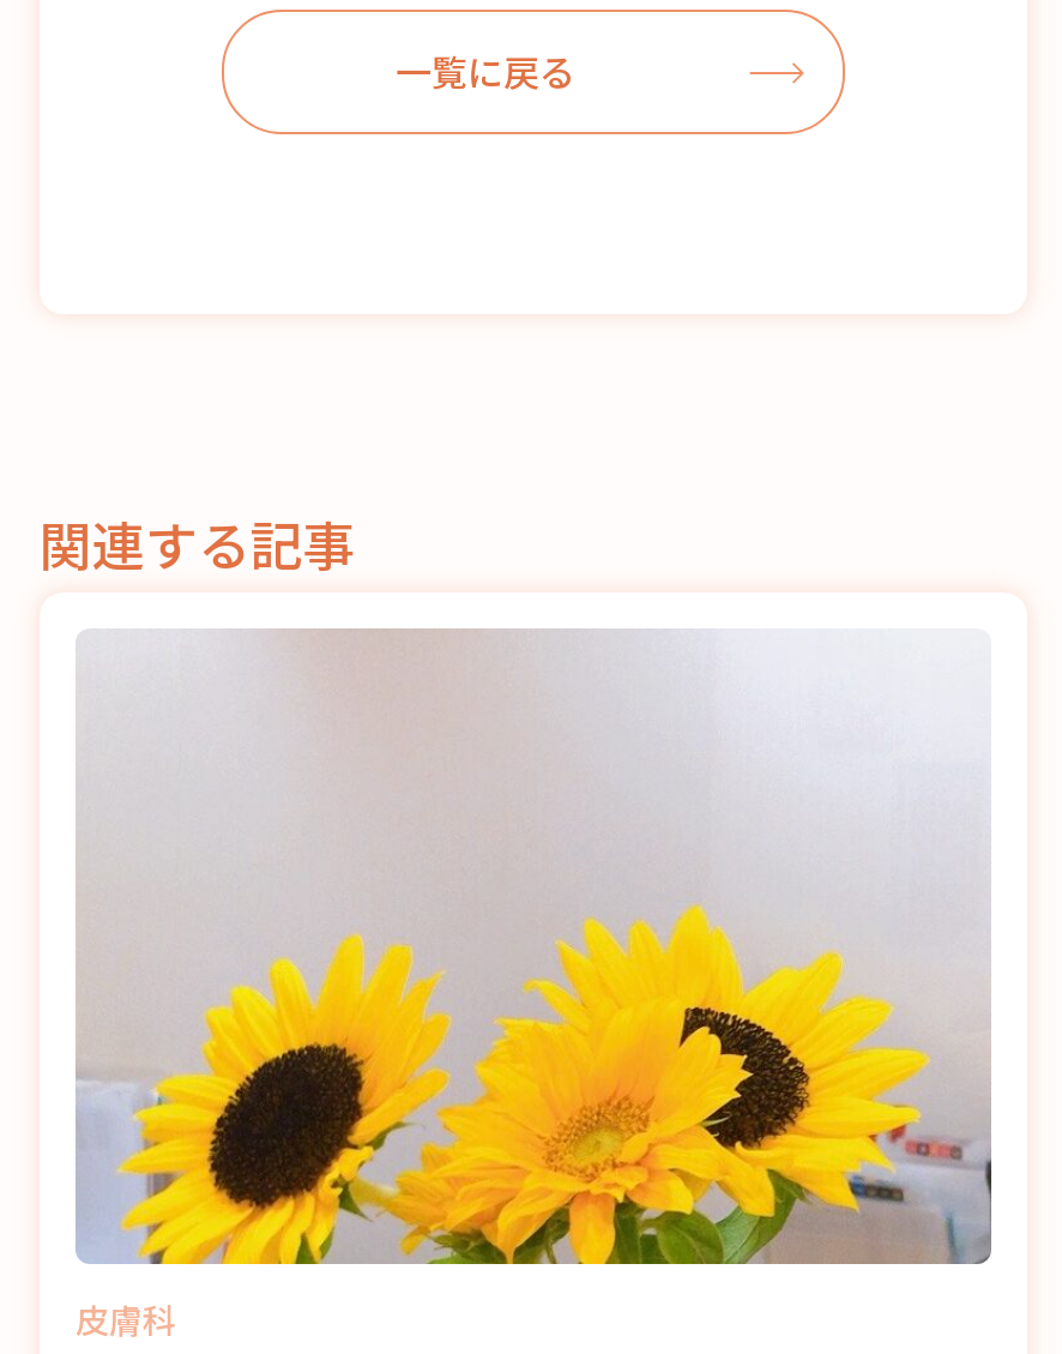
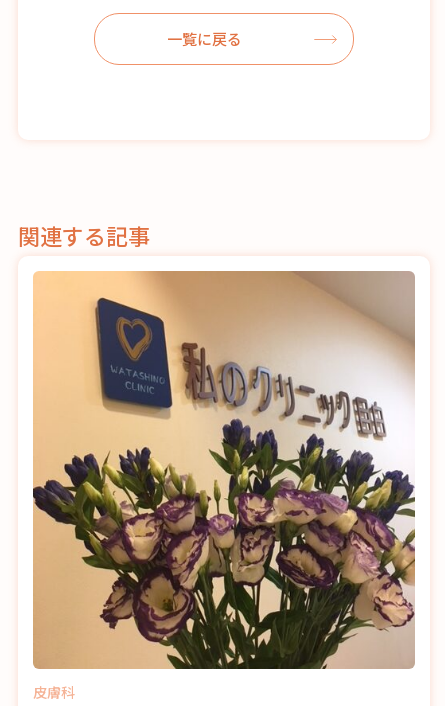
[76,628,991,1269] [image] -> [32,270,416,670] [image]

